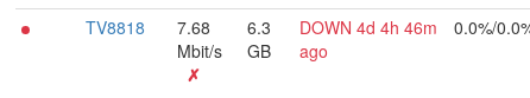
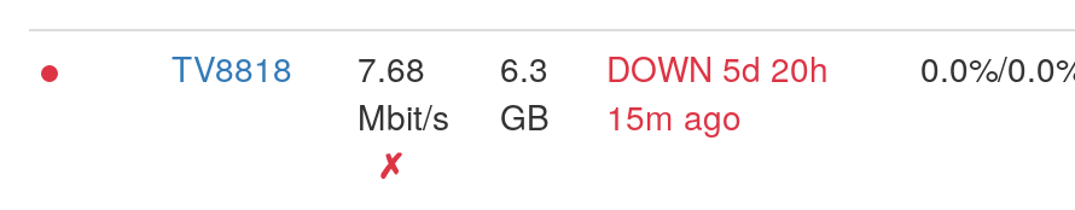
[299,15,437,63] DOWN 4d 4h 46m | ago -> [606,43,829,140] DOWN 5d 20h | 15m ago

